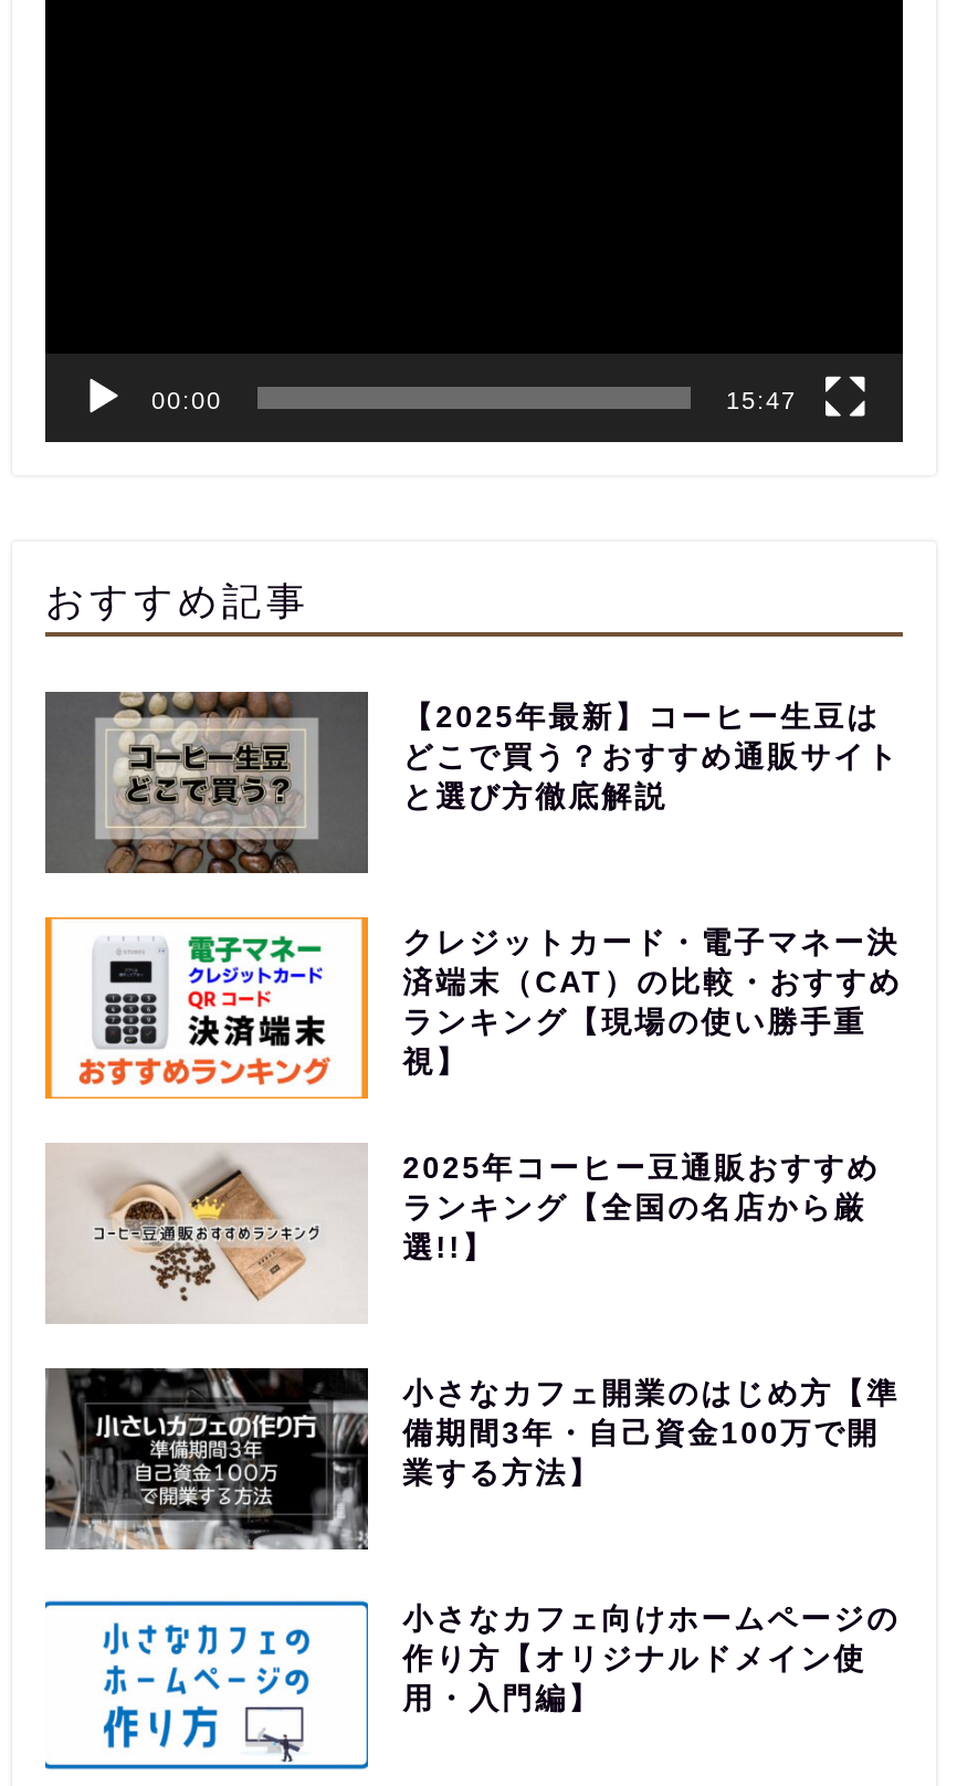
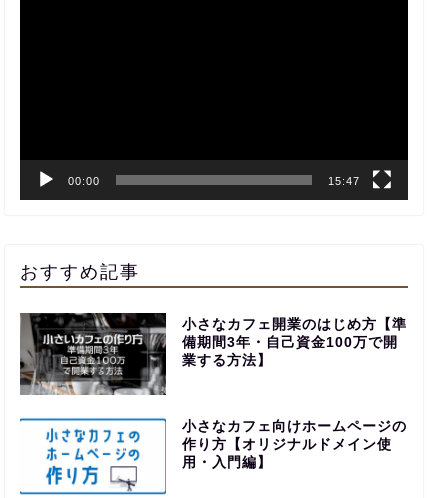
[45,690,900,875] [image] | 【2025年最新】コーヒー生豆は | どこで買う？おすすめ通販サイト | と選び方徹底解説 -> none
[43,915,902,1264] [image] | クレジットカード・電子マネー決 | 済端末（CAT）の比較・おすすめ | ランキング【現場の使い勝手重 | 視】 | 2025年コーヒー豆通販おすすめ | ランキング【全国の名店から厳 | 選!!】 -> none
[45,1143,368,1324] [image] -> none

